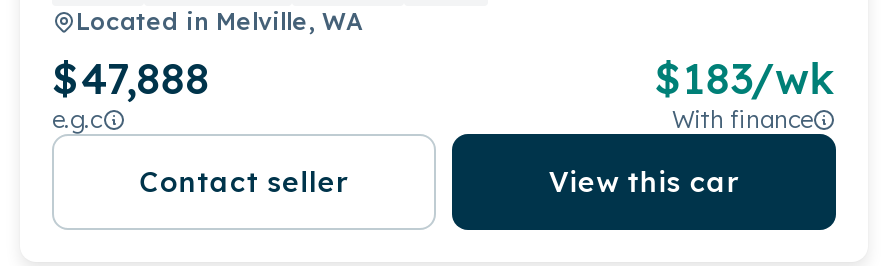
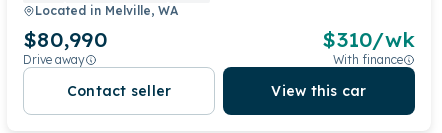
[52,52,210,134] $47,888 | e.g.c -> [23,26,108,67] $80,990 | Drive away
[654,52,836,104] $183/wk -> [322,26,415,52] $310/wk

